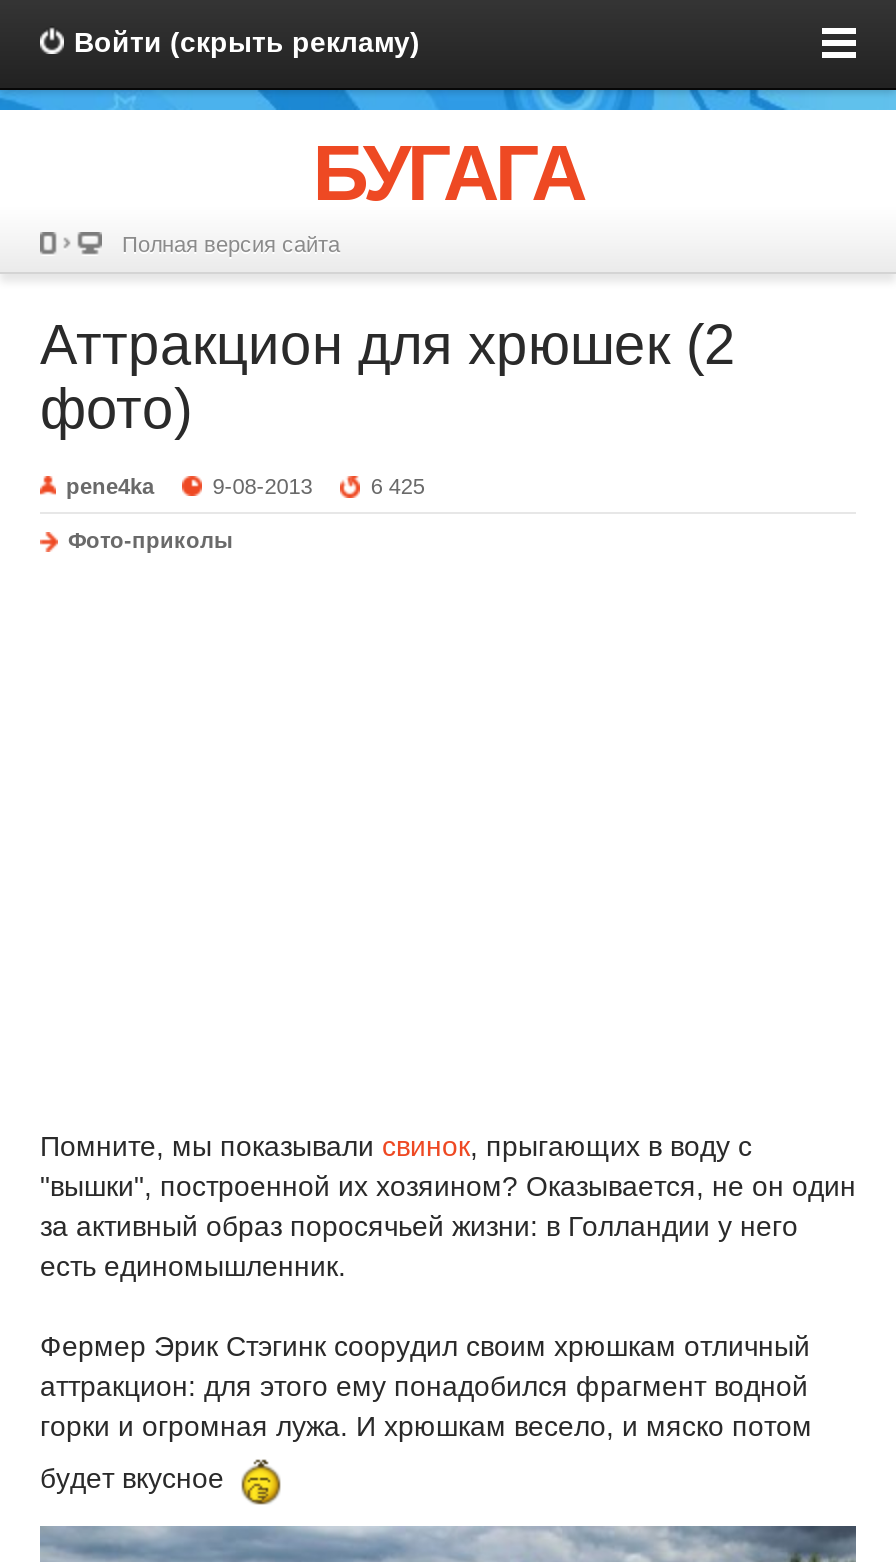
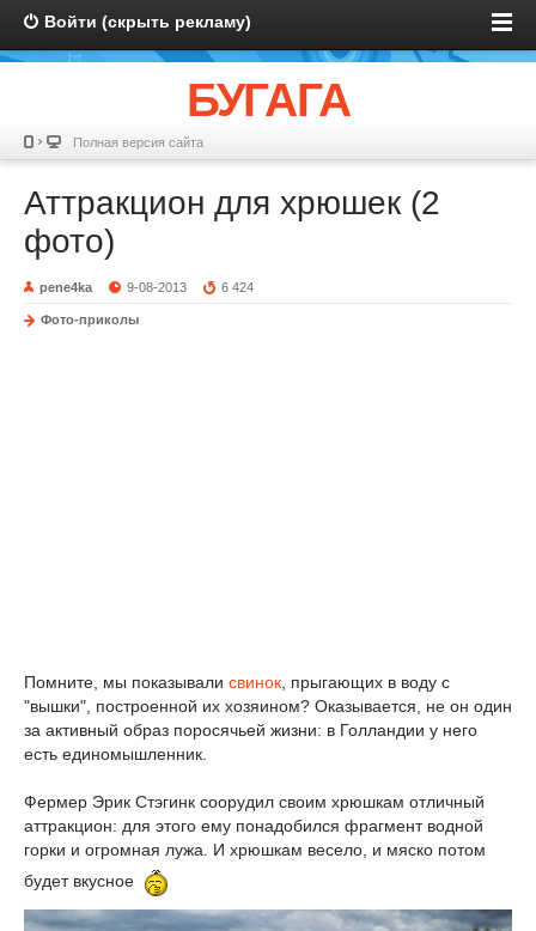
[371,474,425,498] 6 425 -> [222,280,254,294] 6 424

